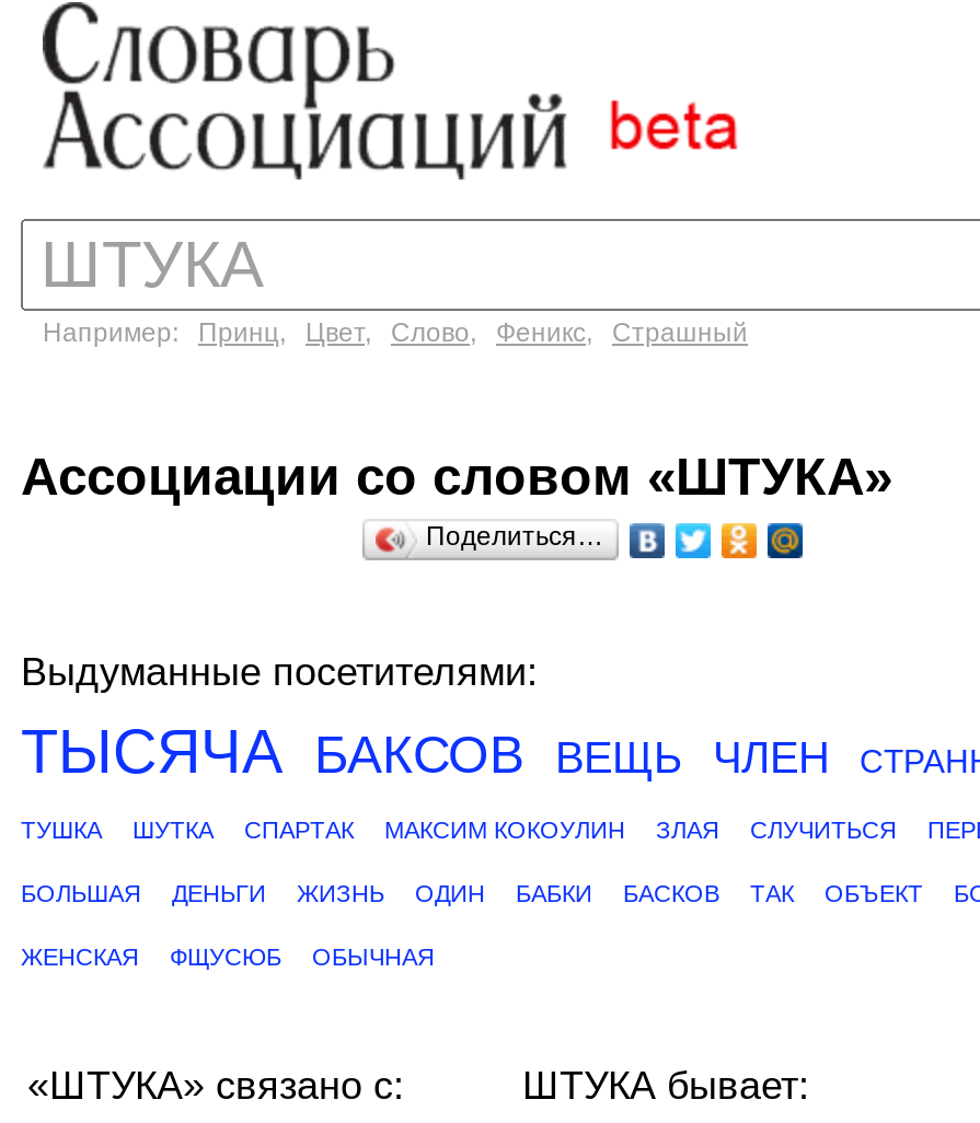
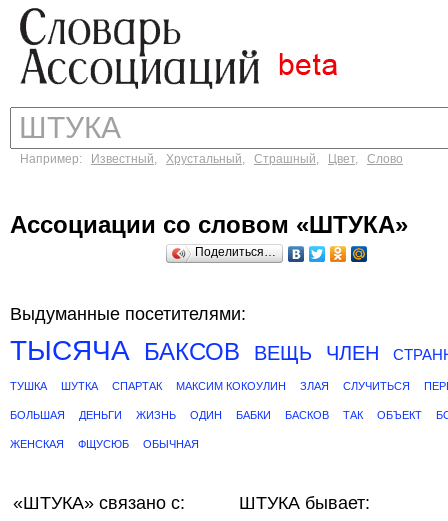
[43,317,748,348] Например: Принц, Цвет, Слово, Феникс, Страшный -> [20,152,403,166] Например: Известный, Хрустальный, Страшный, Цвет, Слово

